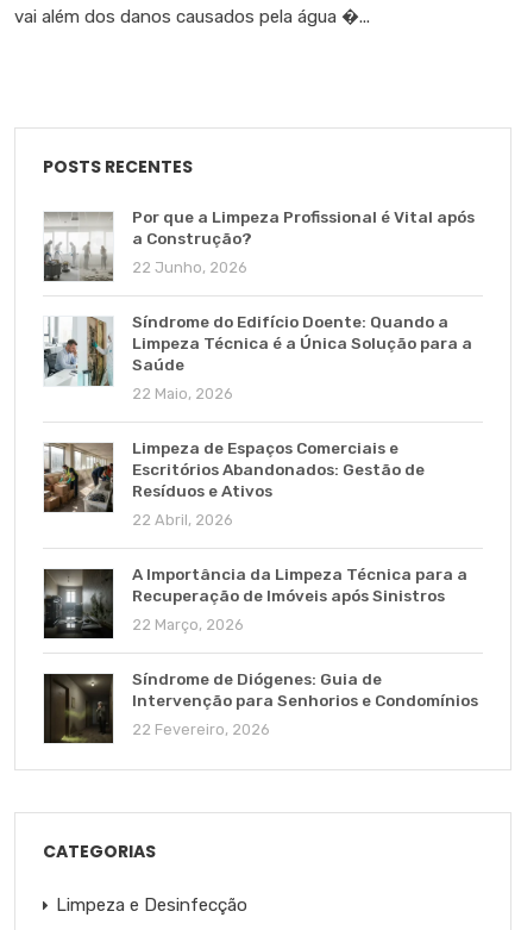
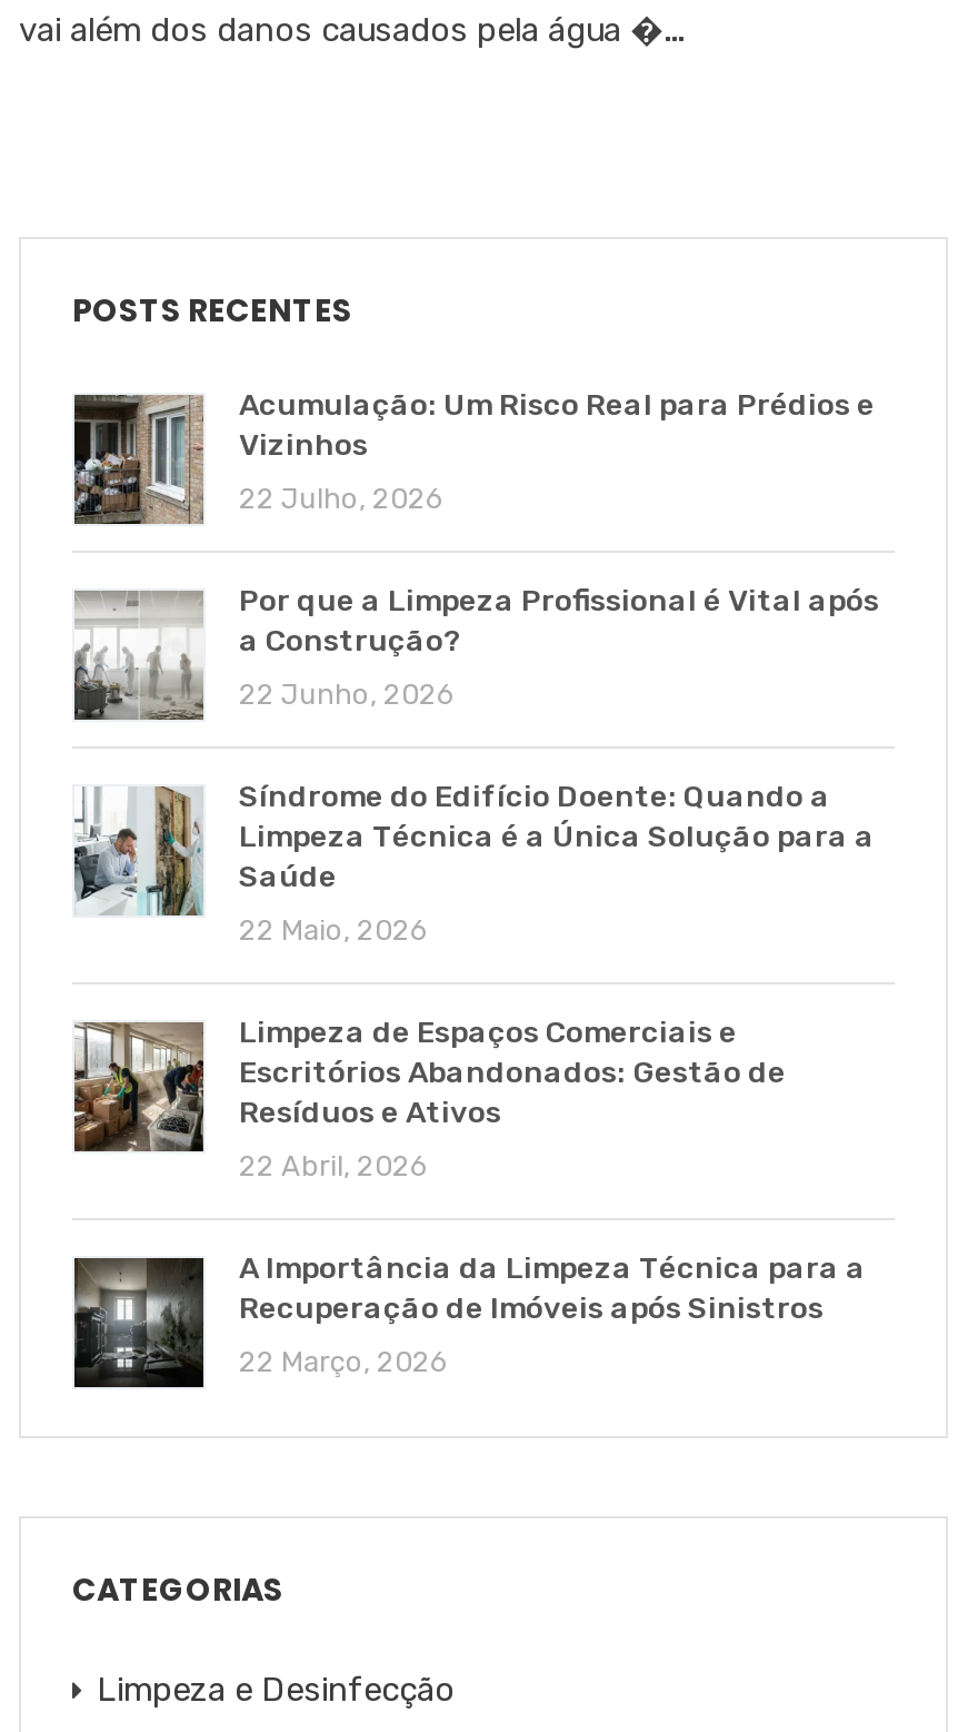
none -> [72,387,875,526] [image] | Acumulação: Um Risco Real para Prédios e | Vizinhos | 22 Julho, 2026
moved [43,208,475,634] -> [72,582,879,1379]: [image] | Por que a Limpeza Profissional é Vital após | a Construção? | ... | Recuperação de Imóveis após Sinistros | 22 Março, 2026
[44,670,478,743] [image] | Síndrome de Diógenes: Guia de | Intervenção para Senhorios e Condomínios | 22 Fevereiro, 2026 -> none

